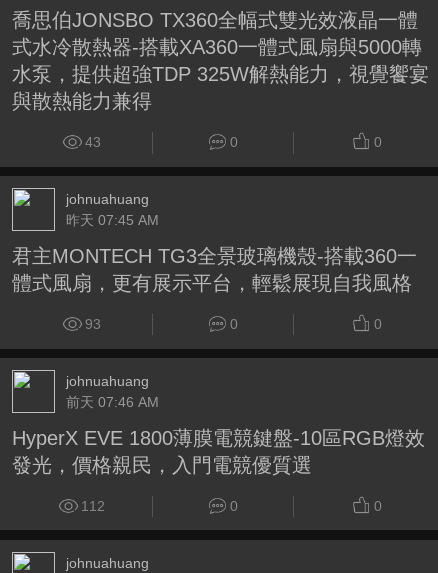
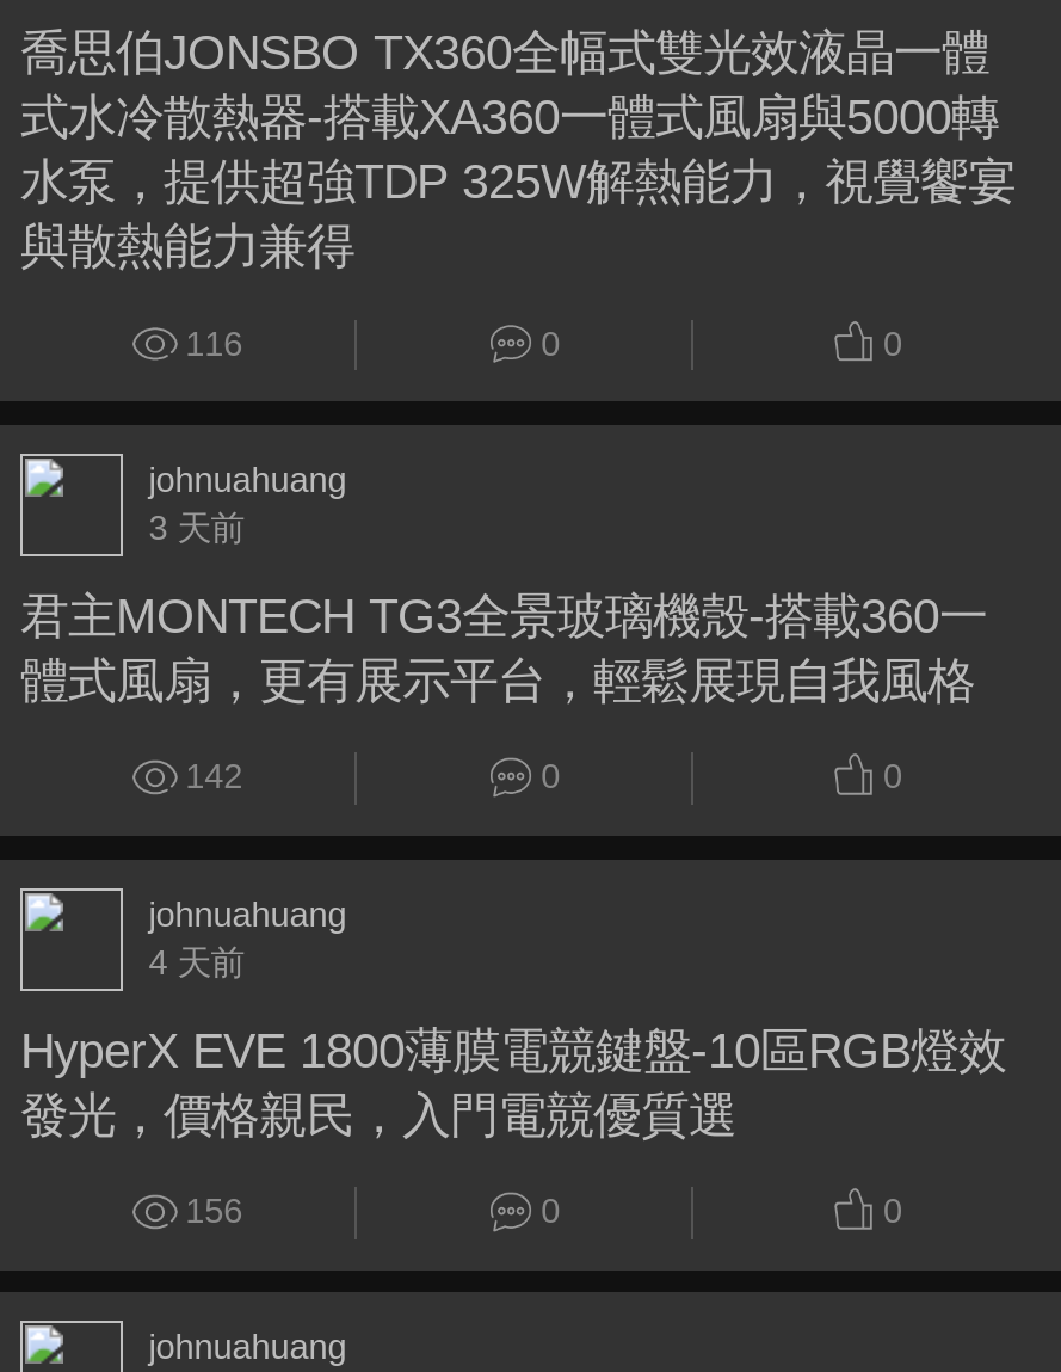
[85,134,101,150] 43 -> [185,324,243,362] 116
[66,212,159,228] 昨天 07:45 AM -> [148,509,244,548] 3 天前
[85,316,101,332] 93 -> [185,758,243,796] 142
[66,393,159,409] 前天 07:46 AM -> [148,943,244,982] 4 天前
[81,498,105,514] 112 -> [185,1192,243,1230] 156

